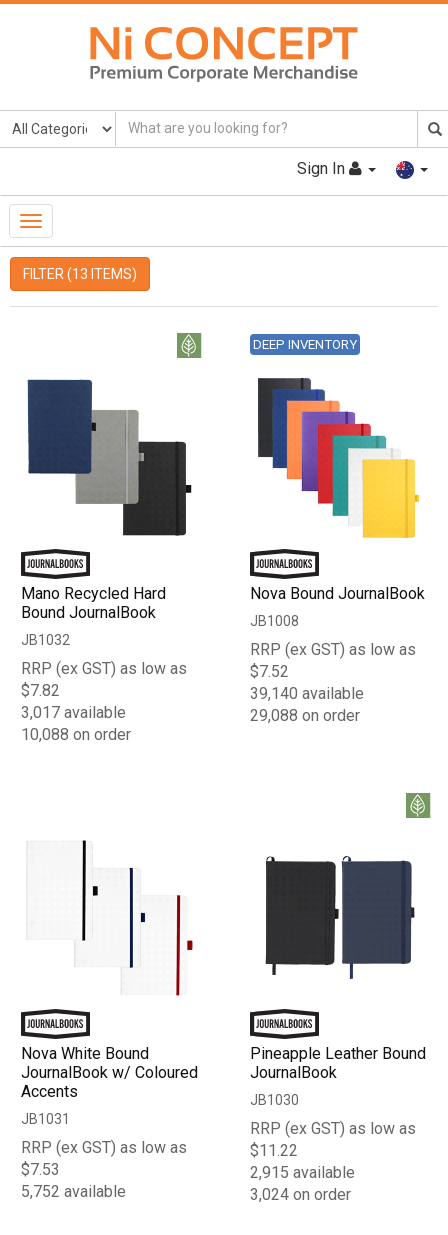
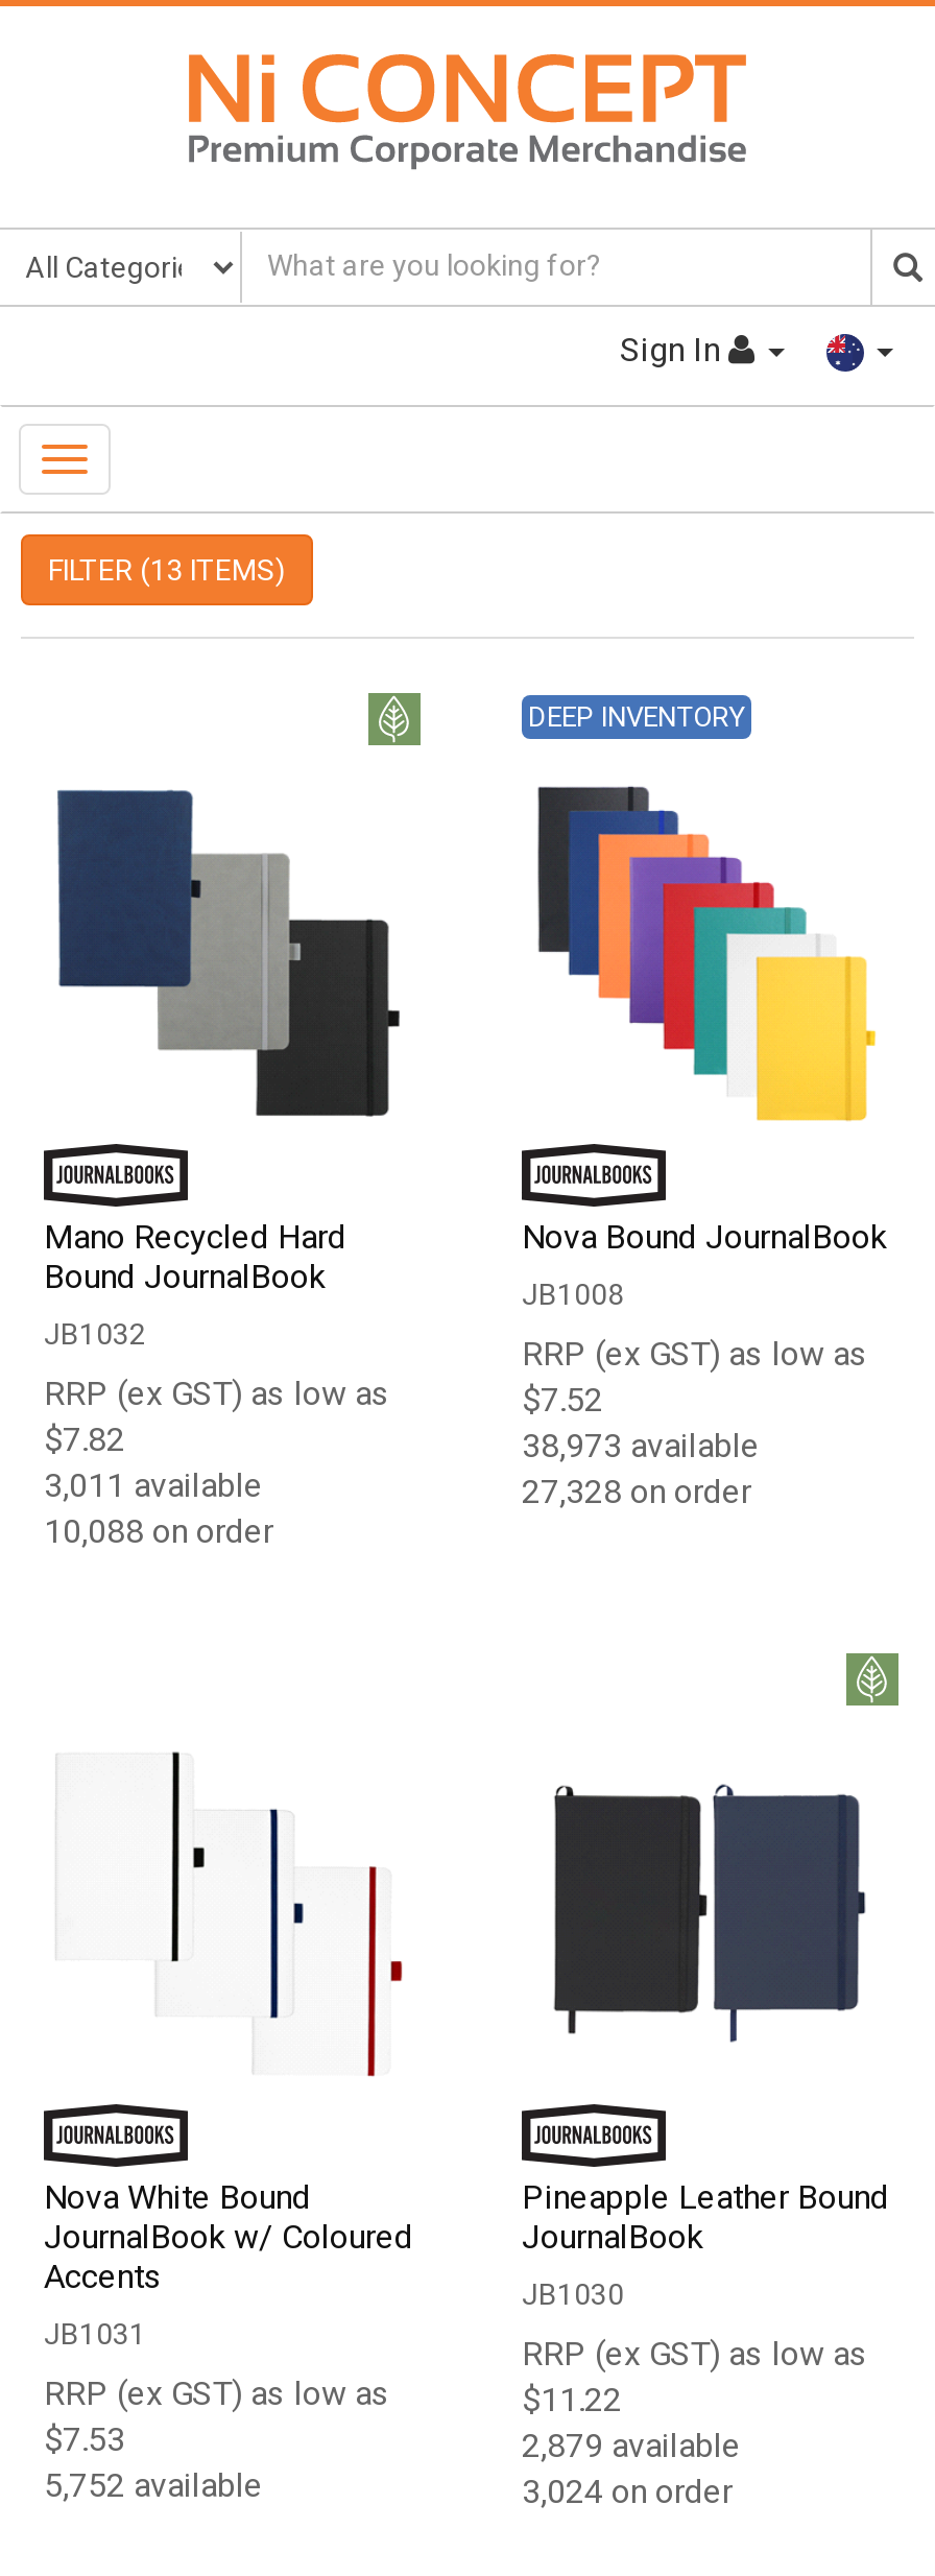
[250,684,364,703] 39,140 available -> [522,1426,760,1465] 38,973 available
[21,703,126,722] 3,017 available -> [44,1465,263,1505] 3,011 available
[250,706,360,725] 29,088 on order -> [522,1472,751,1511] 27,328 on order
[250,1163,355,1182] 2,915 available -> [522,2426,741,2465] 2,879 available

